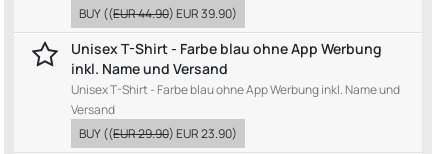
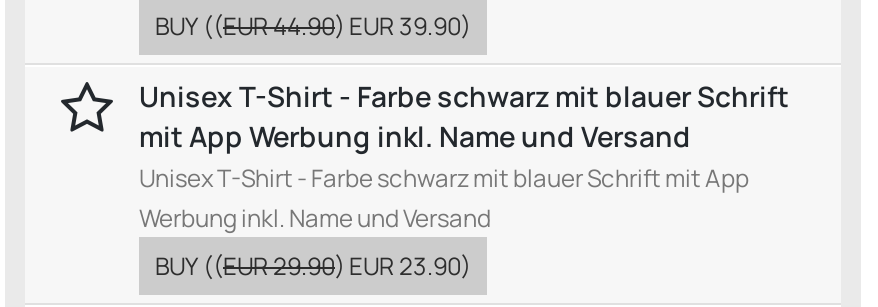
[71,39,400,118] Unisex T-Shirt - Farbe blau ohne App Werbung | inkl. Name und Versand | Unisex T-Shirt - Farbe blau ohne App Werbung inkl. Name und | Versand -> [139,77,789,235] Unisex T-Shirt - Farbe schwarz mit blauer Schrift | mit App Werbung inkl. Name und Versand | Unisex T-Shirt - Farbe schwarz mit blauer Schrift mit App | Werbung inkl. Name und Versand

